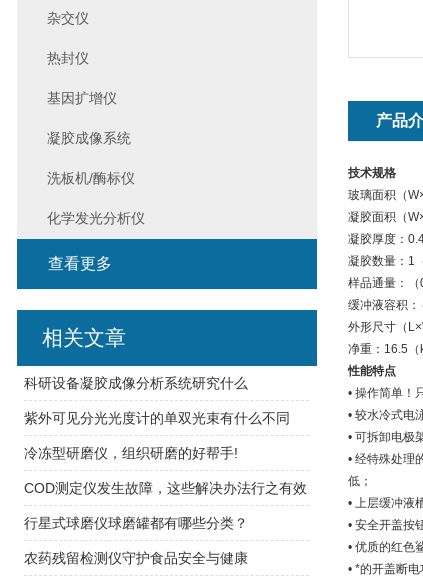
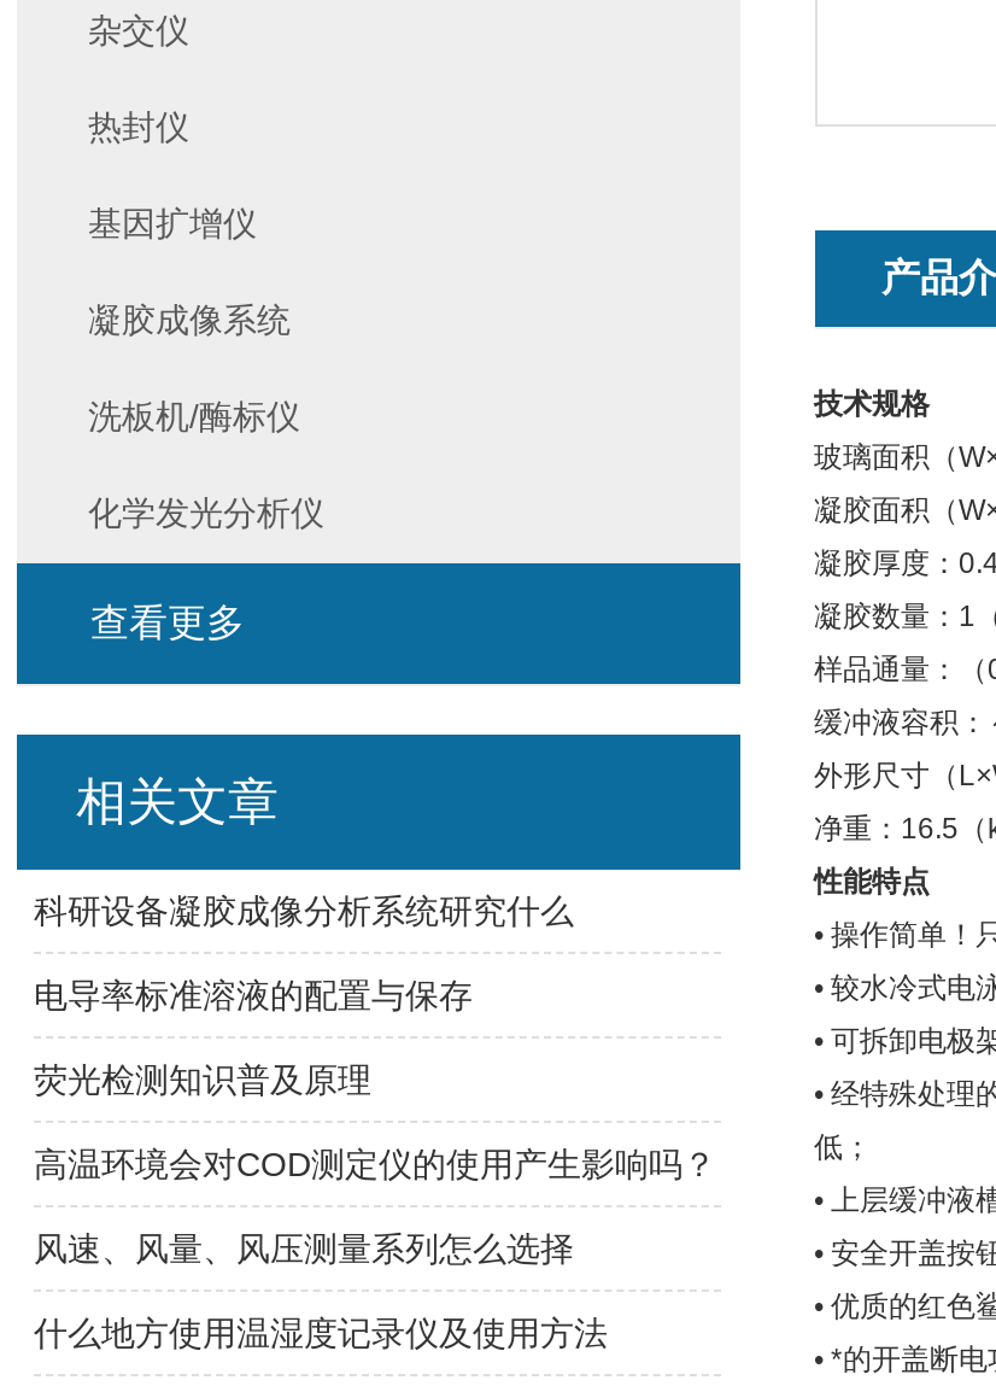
[24,410,290,426] 紫外可见分光光度计的单双光束有什么不同 -> [34,976,473,1014] 电导率标准溶液的配置与保存
[24,445,238,461] 冷冻型研磨仪，组织研磨的好帮手! -> [34,1060,371,1099] 荧光检测知识普及原理
[24,480,307,496] COD测定仪发生故障，这些解决办法行之有效 -> [34,1145,716,1183] 高温环境会对COD测定仪的使用产生影响吗？
[24,515,248,531] 行星式球磨仪球磨罐都有哪些分类？ -> [34,1229,574,1268] 风速、风量、风压测量系列怎么选择
[24,550,248,566] 农药残留检测仪守护食品安全与健康 -> [34,1314,608,1352] 什么地方使用温湿度记录仪及使用方法

